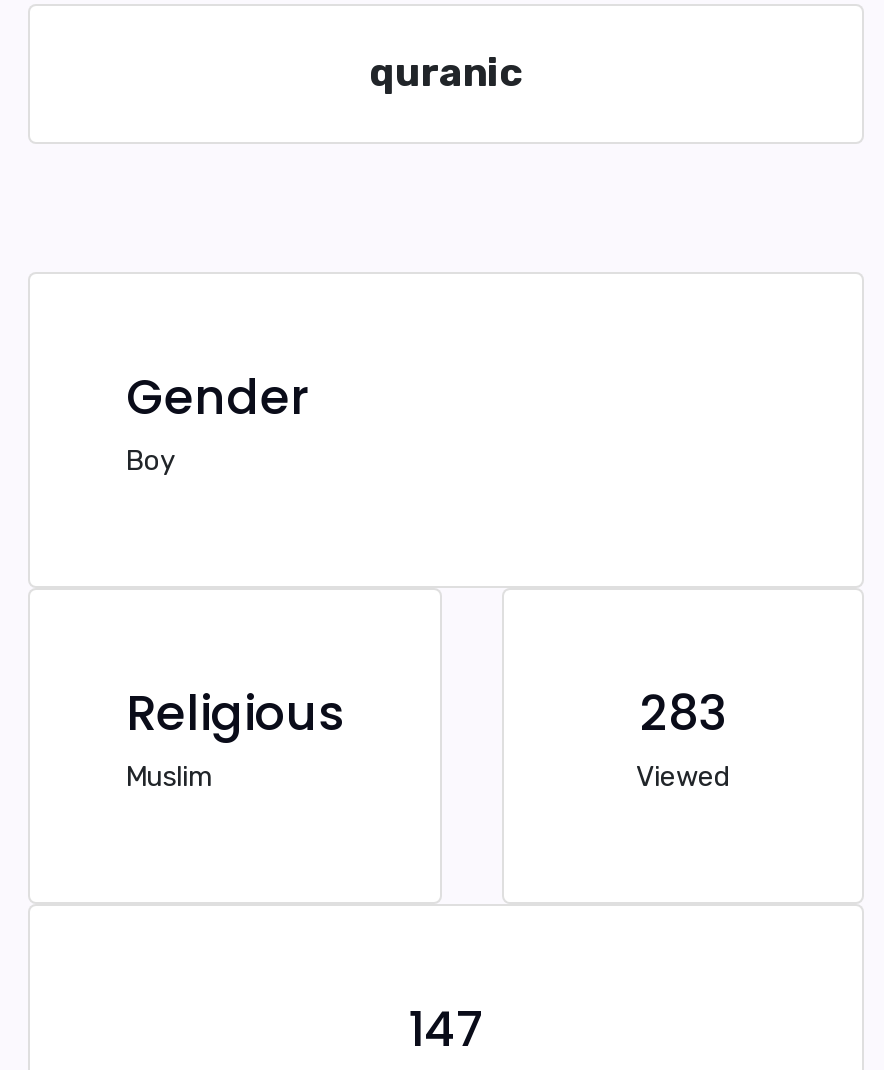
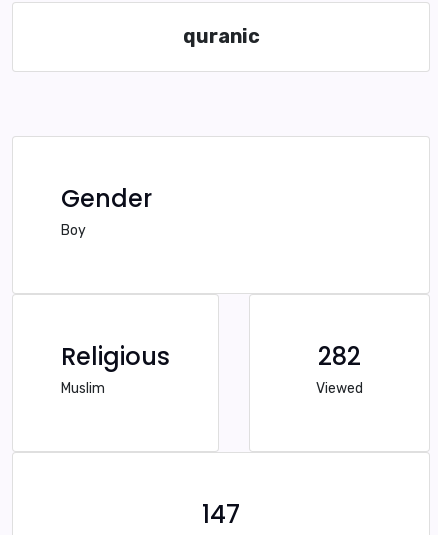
[640,680,726,746] 283 -> [318,340,361,373] 282

